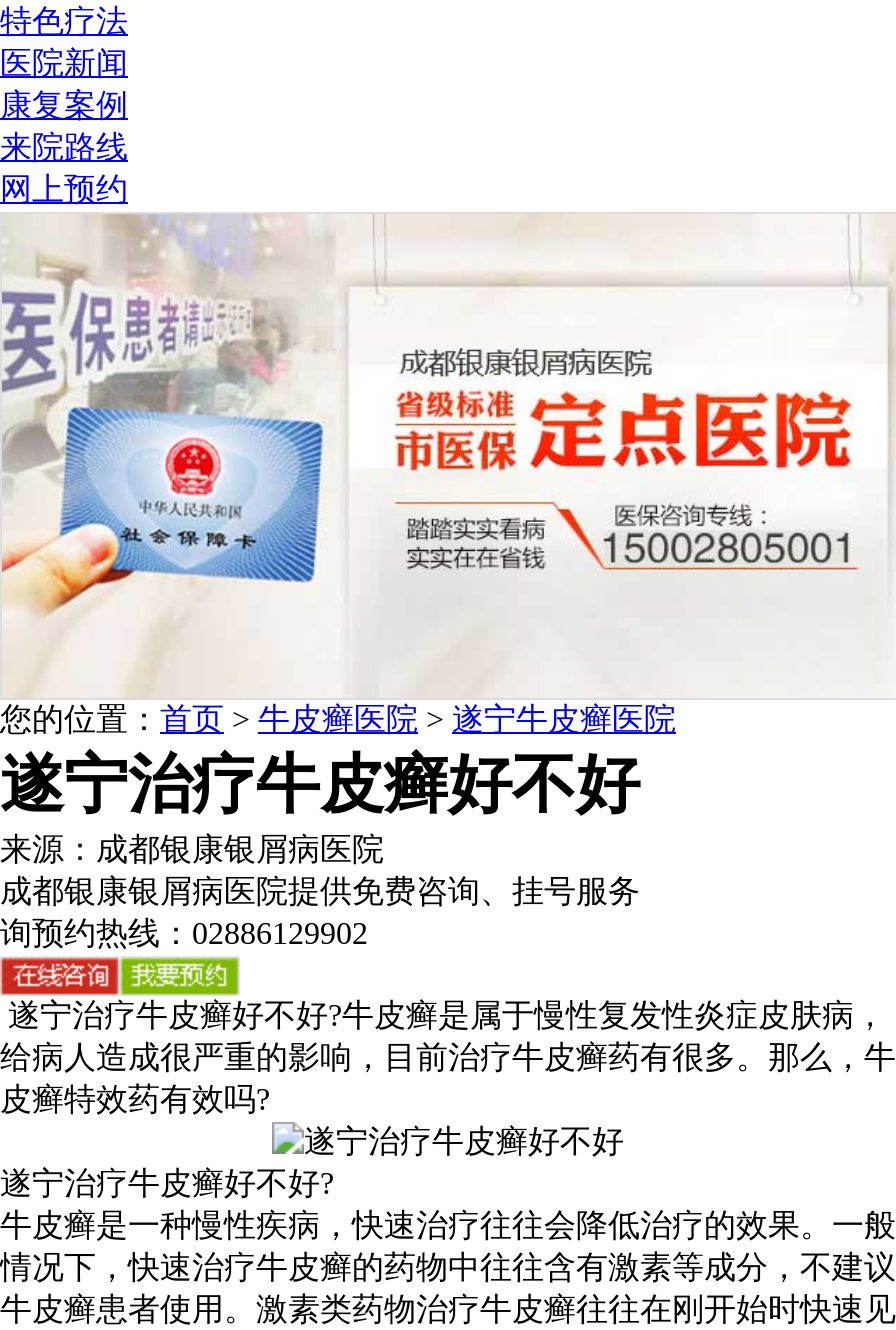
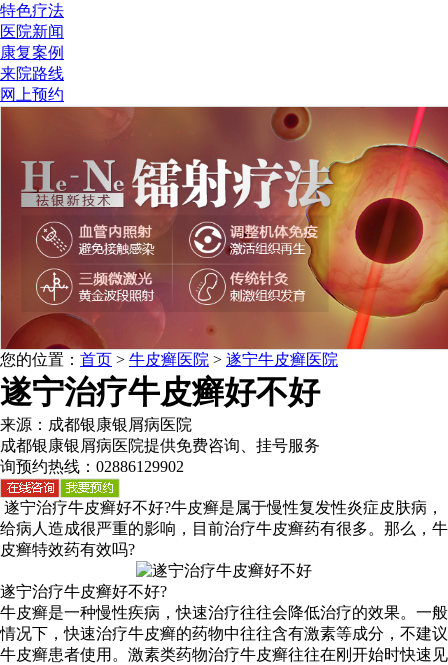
[6,214,890,698] [image] -> [3,106,445,350] [image]

